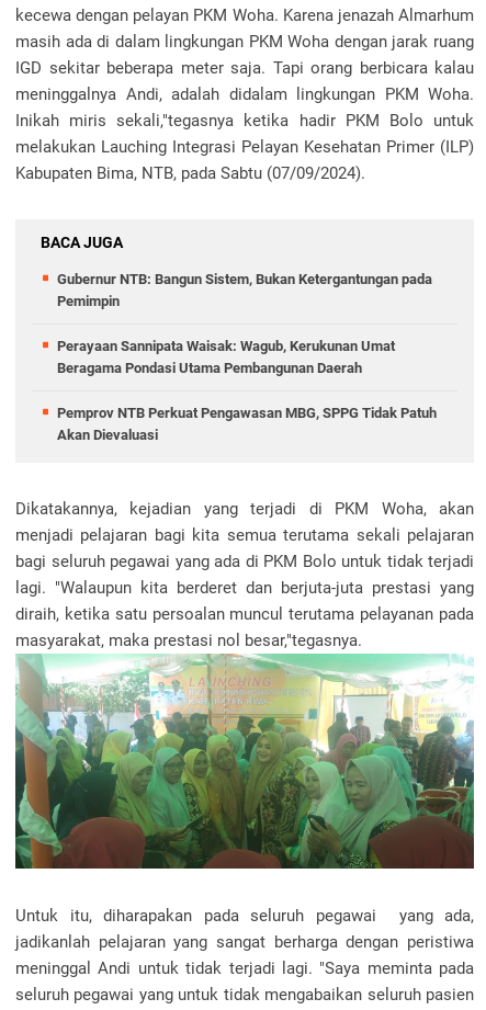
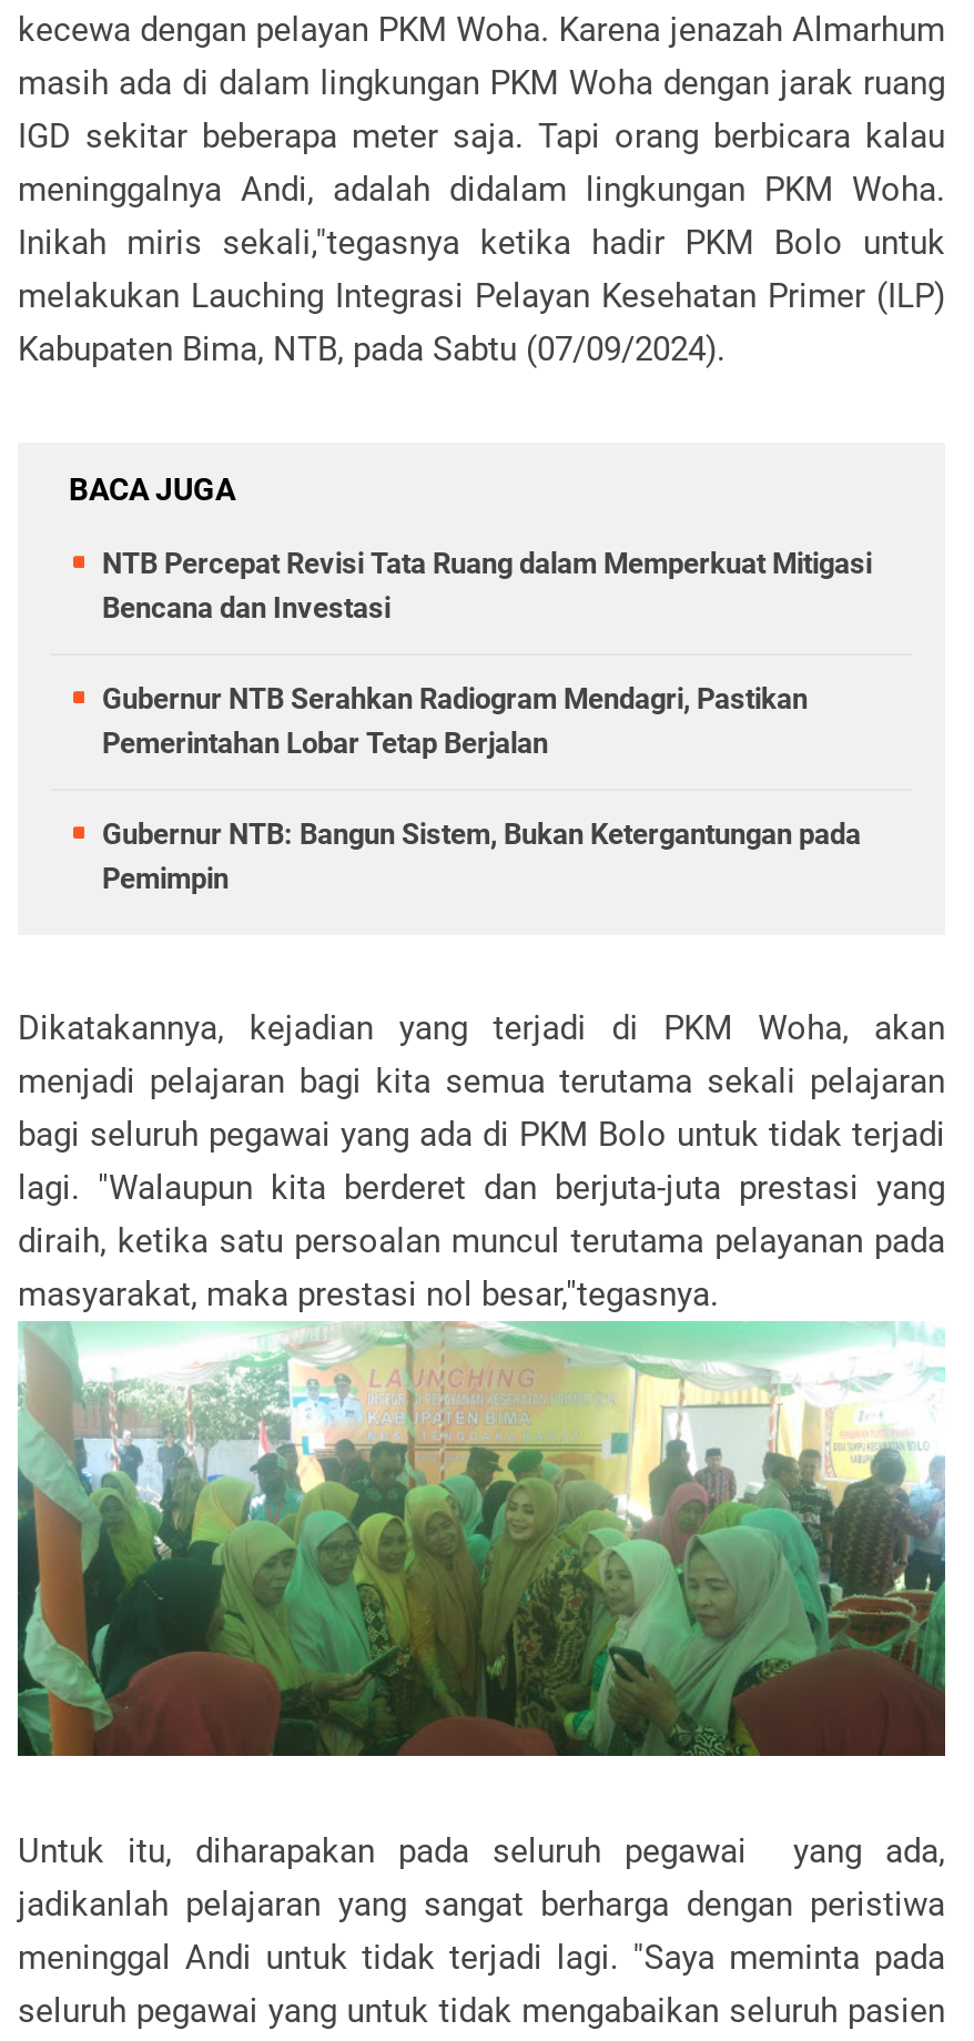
none -> [102,546,872,759] NTB Percepat Revisi Tata Ruang dalam Memperkuat Mitigasi | Bencana dan Investasi | Gubernur NTB Serahkan Radiogram Mendagri, Pastikan | Pemerintahan Lobar Tetap Berjalan
moved [57,271,432,309] -> [102,817,861,895]: Gubernur NTB: Bangun Sistem, Bukan Ketergantungan pada | Pemimpin
[57,338,437,443] Perayaan Sannipata Waisak: Wagub, Kerukunan Umat | Beragama Pondasi Utama Pembangunan Daerah | Pemprov NTB Perkuat Pengawasan MBG, SPPG Tidak Patuh | Akan Dievaluasi -> none

